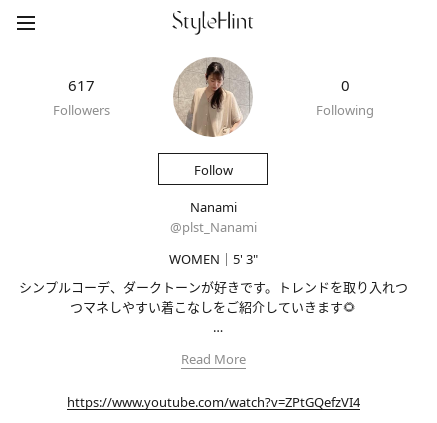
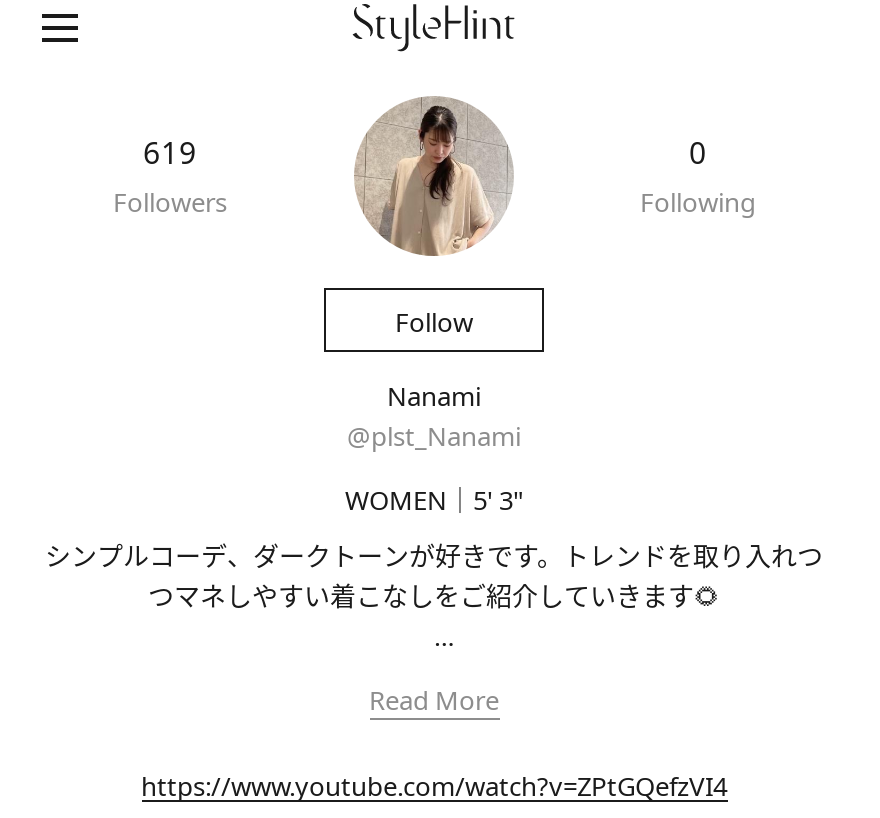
[67,75,94,95] 617 -> [143,132,197,172] 619

